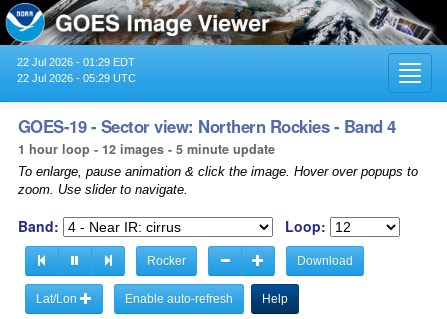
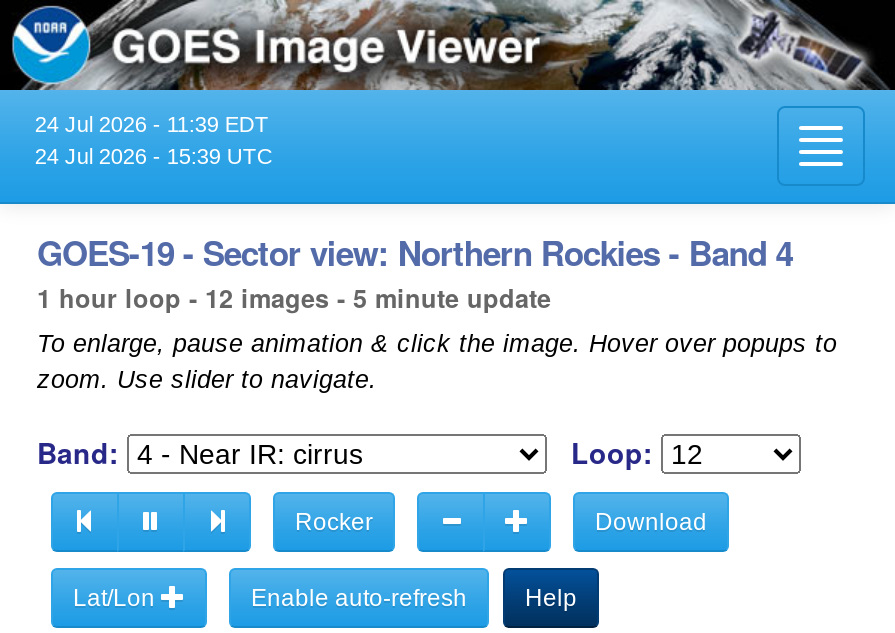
[17,56,135,68] 22 Jul 2026 - 01:29 EDT -> [35,112,269,136] 24 Jul 2026 - 11:39 EDT
[17,72,136,84] 22 Jul 2026 - 05:29 UTC -> [35,144,273,168] 24 Jul 2026 - 15:39 UTC

